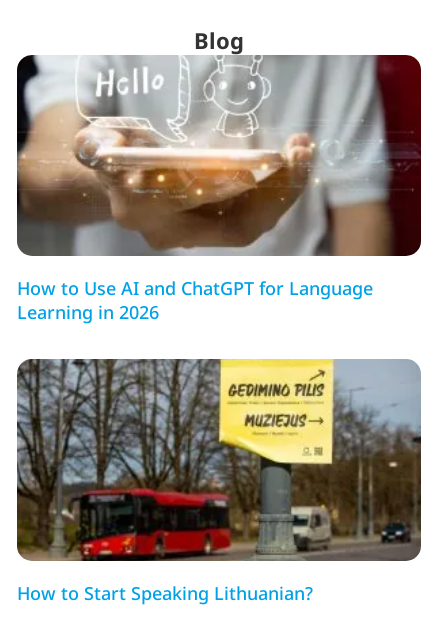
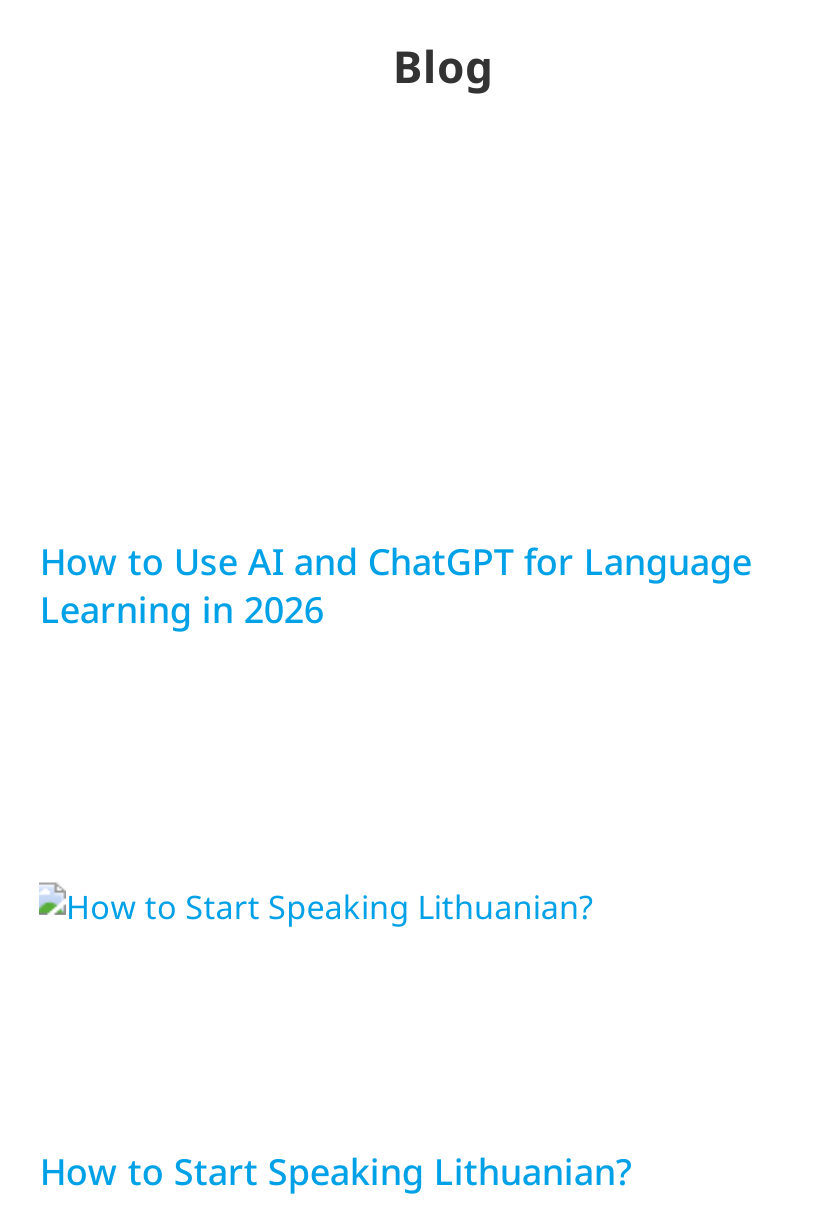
[16,54,422,257] [image] -> none
[16,358,422,562] [image] -> none

